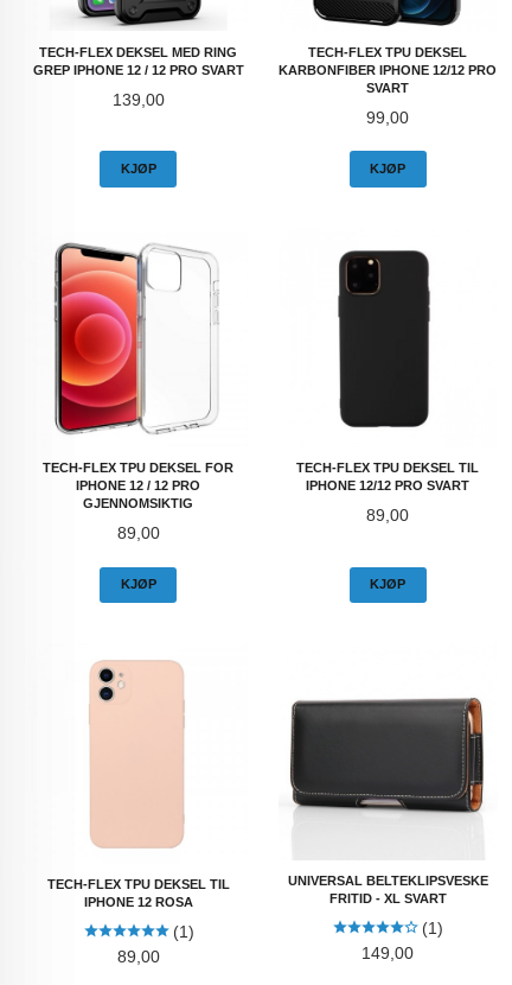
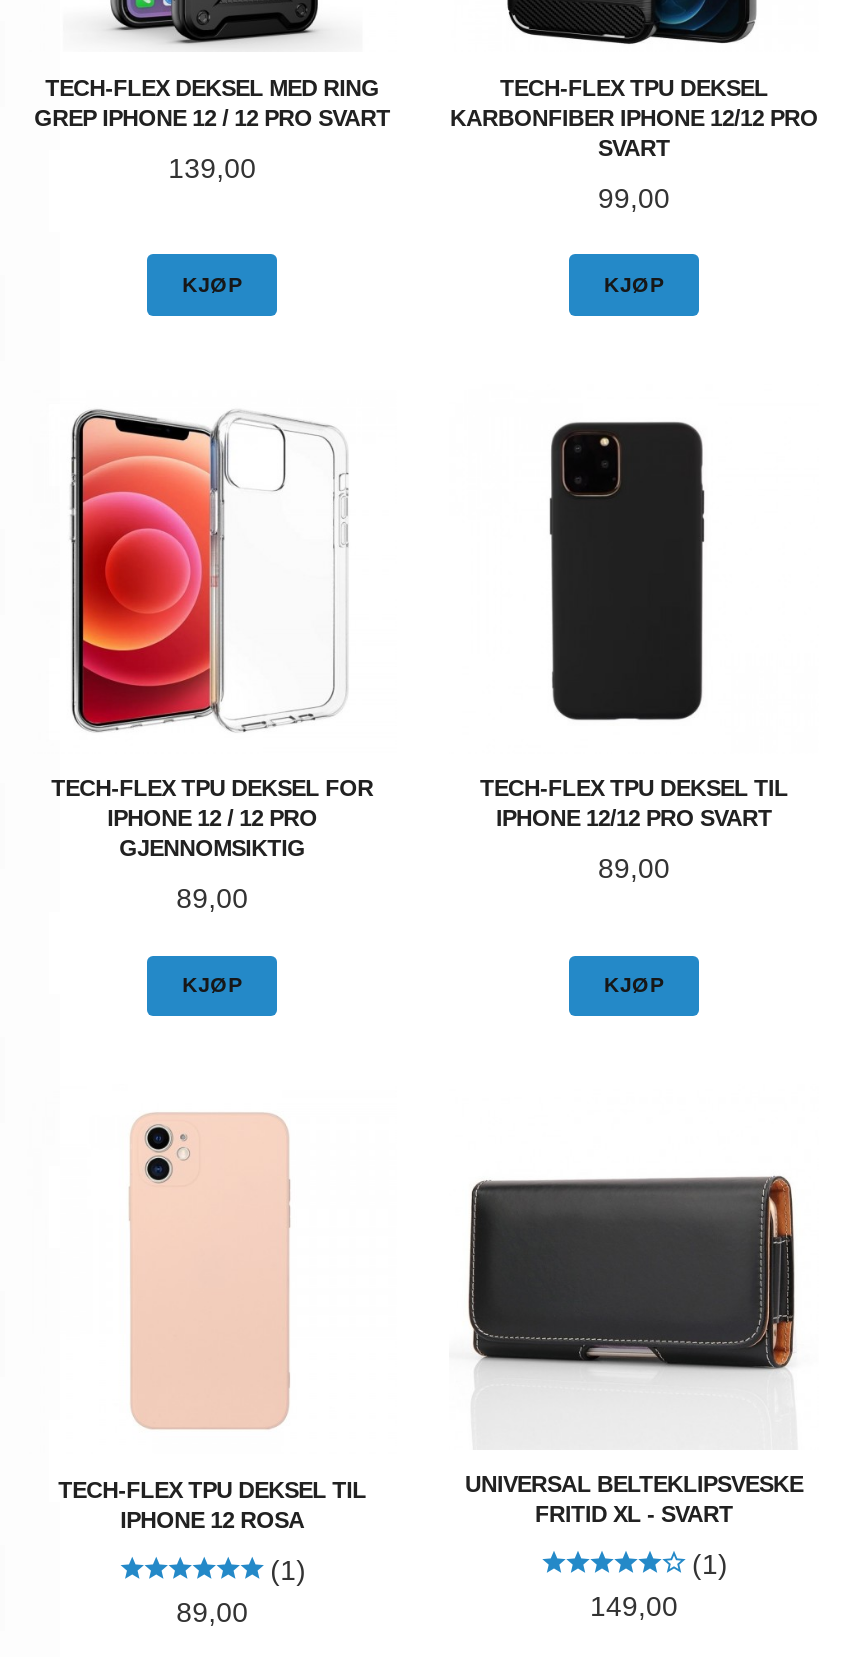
[329,892,447,906] FRITID - XL SVART -> [535,1503,733,1527] FRITID XL - SVART

